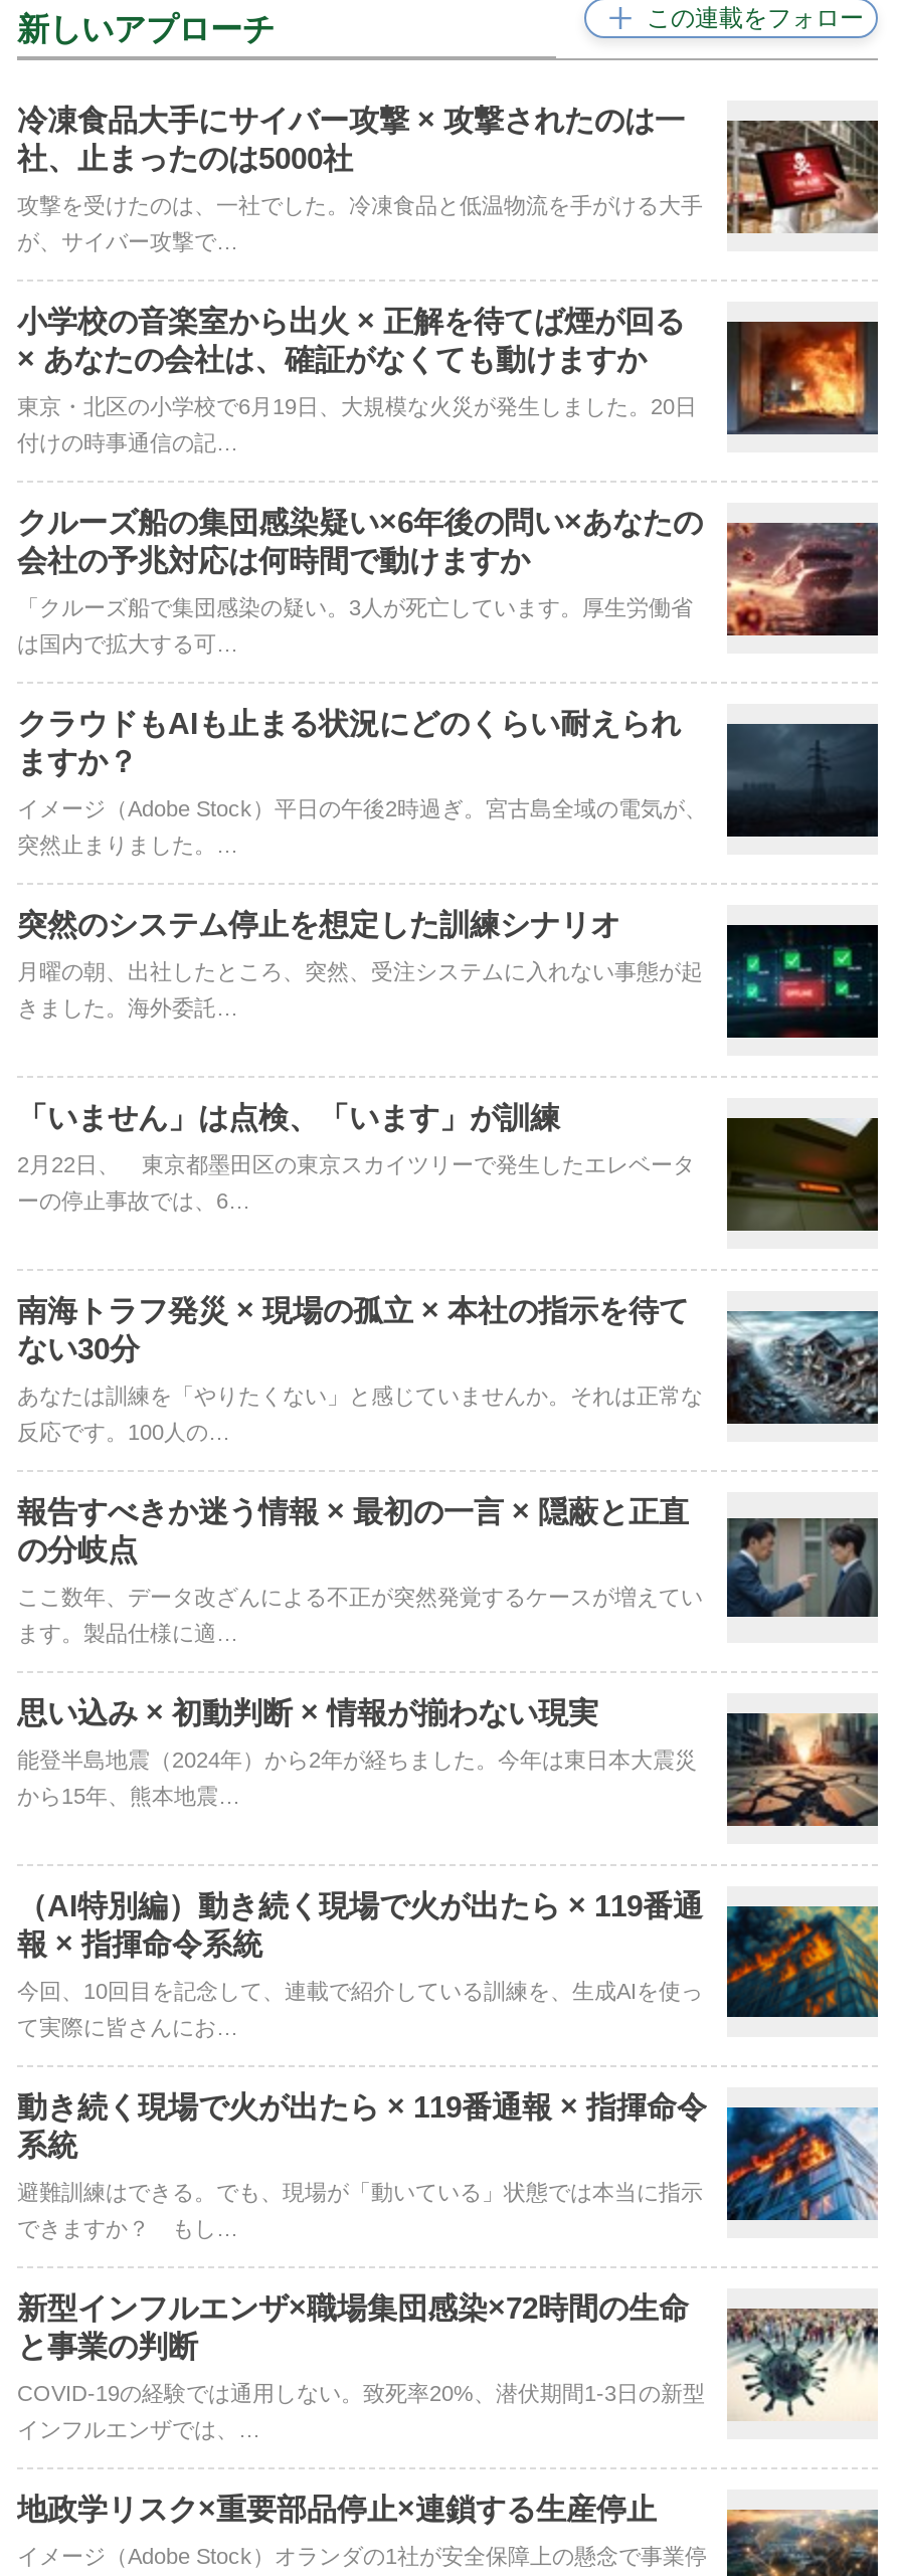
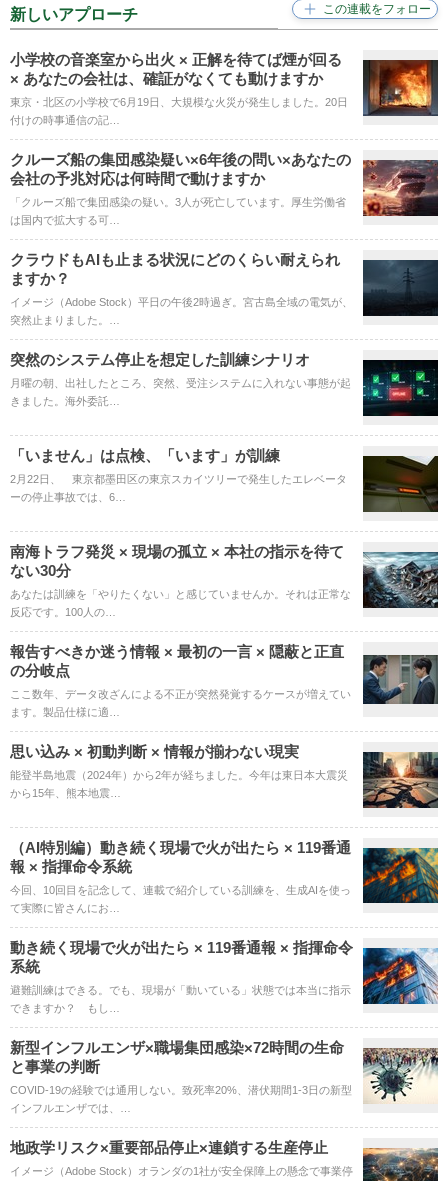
[17,103,878,254] [image] | 冷凍食品大手にサイバー攻撃 × 攻撃されたのは一 | 社、止まったのは5000社 | 攻撃を受けたのは、一社でした。冷凍食品と低温物流を手がける大手 | が、サイバー攻撃で… -> none

